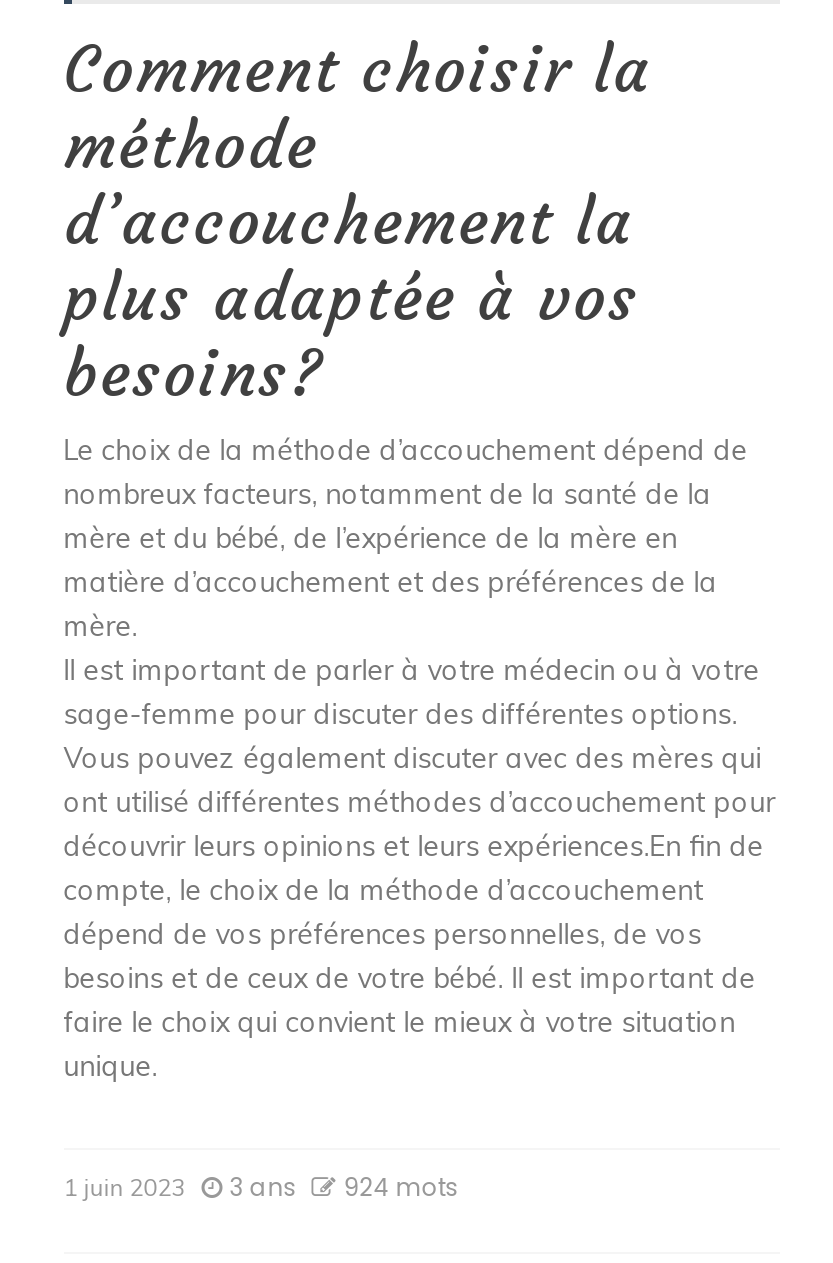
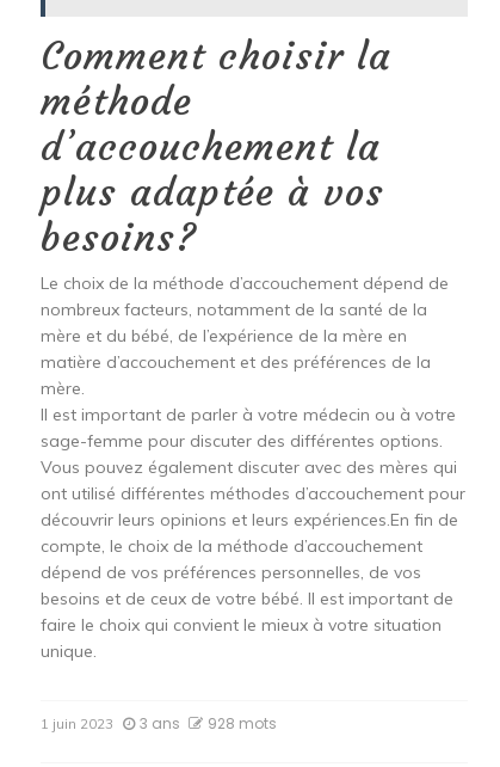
[64,1170,460,1204] 1 juin 2023 3 ans 924 mots -> [40,713,277,734] 1 juin 2023 3 ans 928 mots

